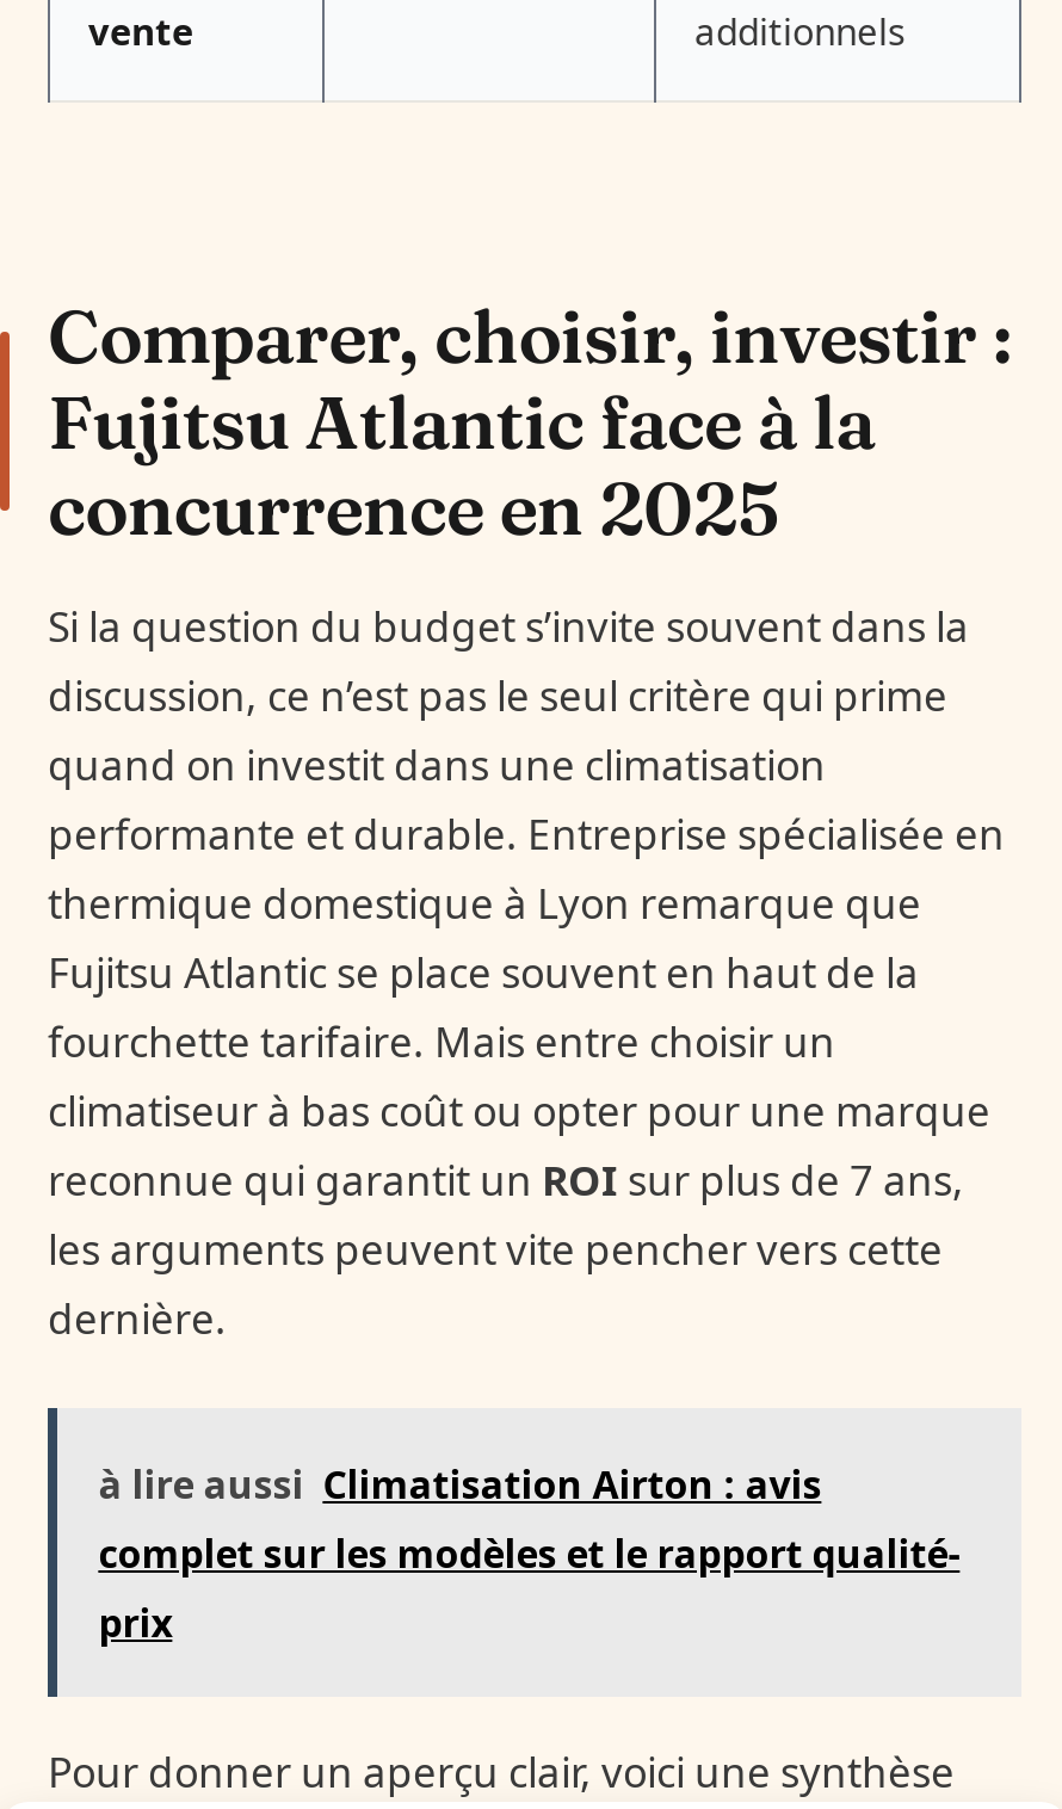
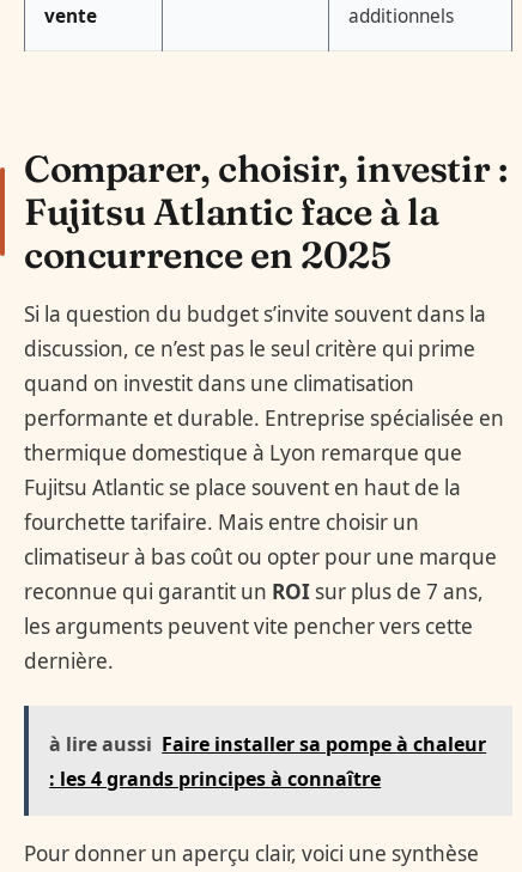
[98,1458,960,1649] à lire aussi Climatisation Airton : avis | complet sur les modèles et le rapport qualité- | prix -> [49,731,486,792] à lire aussi Faire installer sa pompe à chaleur | : les 4 grands principes à connaître

